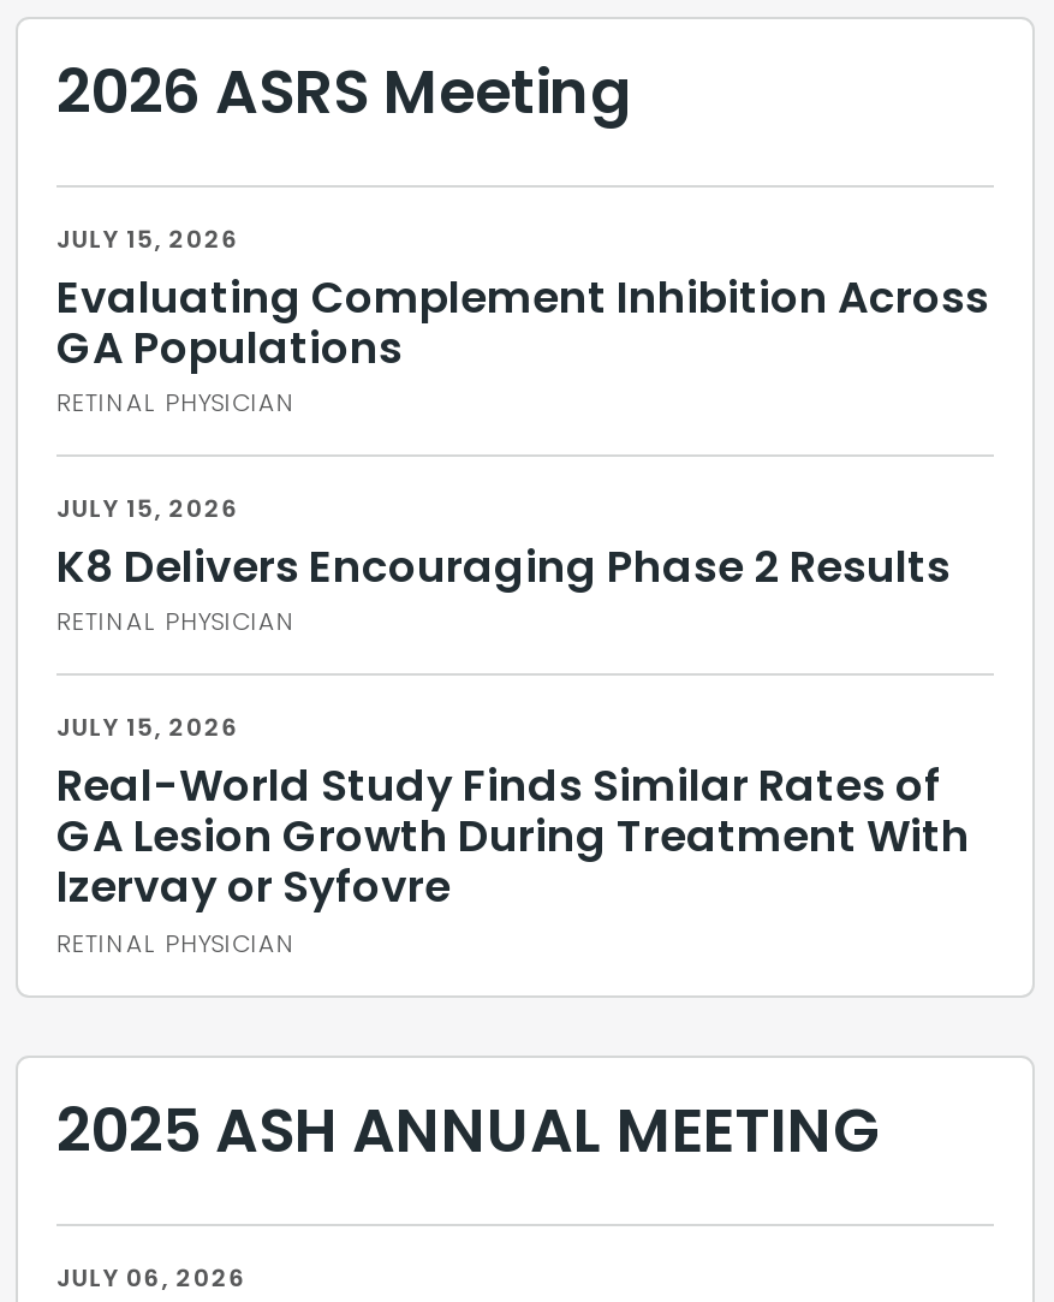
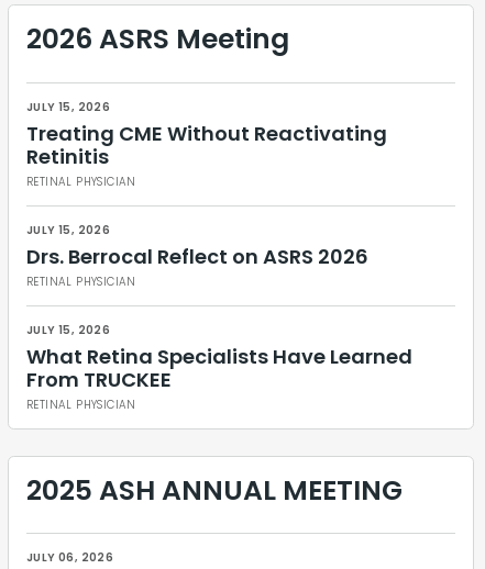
[56,267,989,378] Evaluating Complement Inhibition Across | GA Populations -> [26,119,387,170] Treating CME Without Reactivating | Retinitis
[56,537,951,597] K8 Delivers Encouraging Phase 2 Results -> [26,243,368,270] Drs. Berrocal Reflect on ASRS 2026
[56,756,970,917] Real-World Study Finds Similar Rates of | GA Lesion Growth During Treatment With | Izervay or Syfovre -> [26,343,412,393] What Retina Specialists Have Learned | From TRUCKEE

